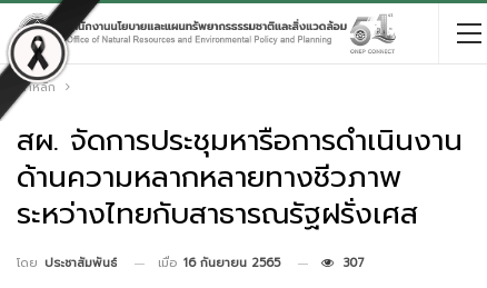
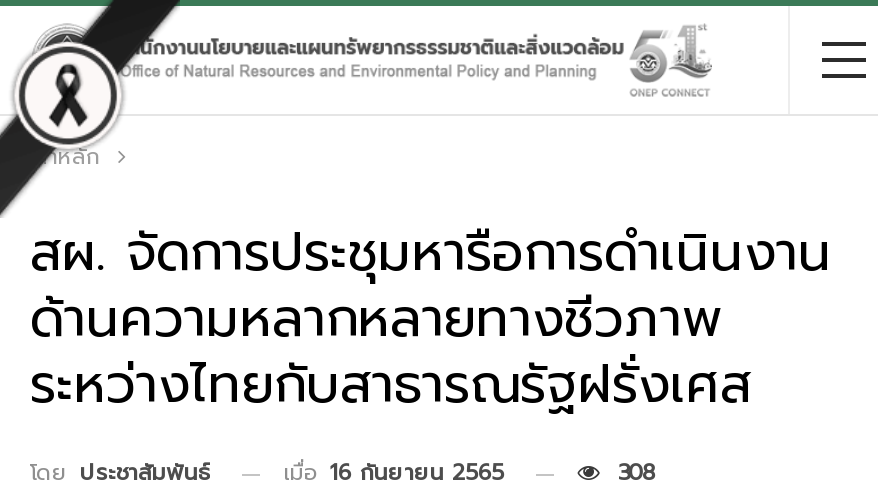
[344,254,365,272] 307 -> [618,456,656,490] 308

